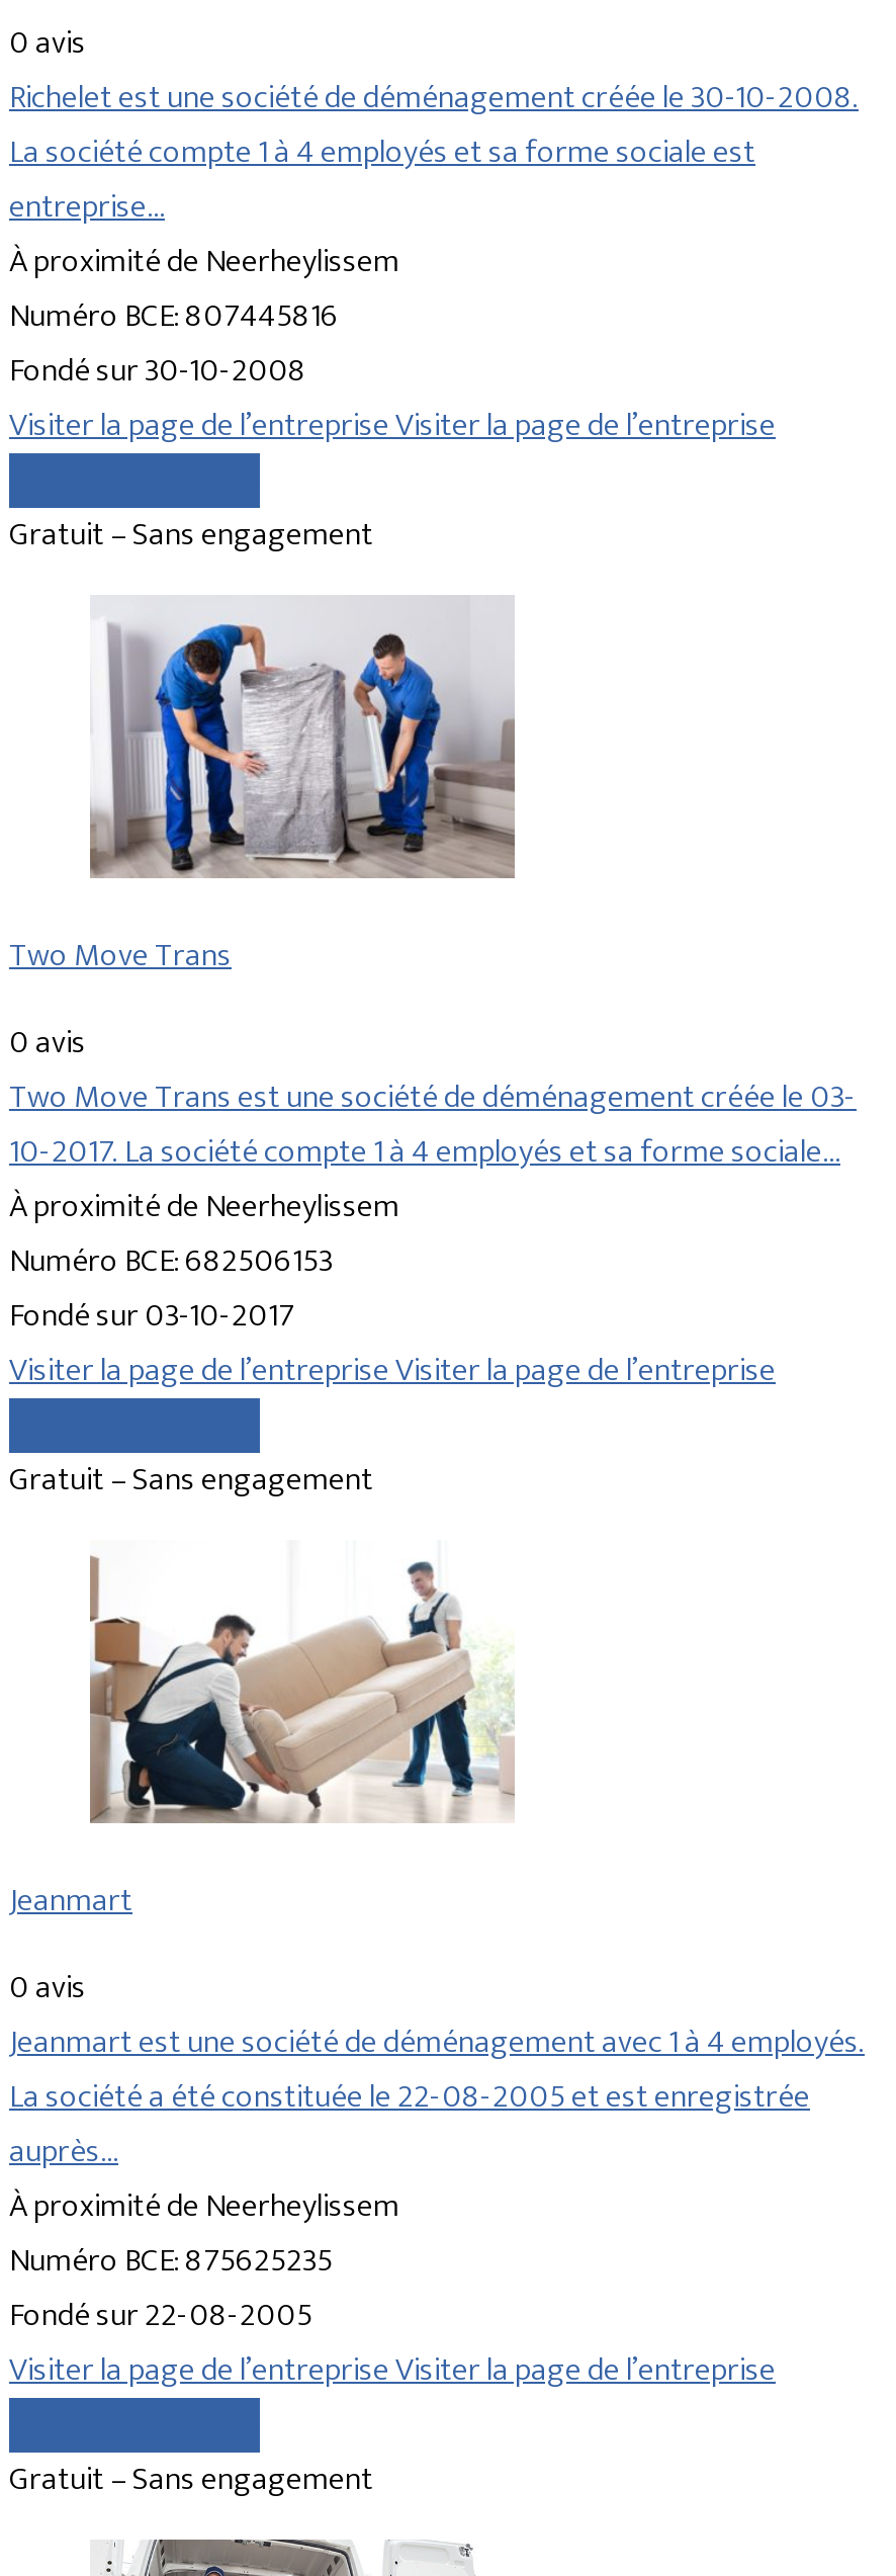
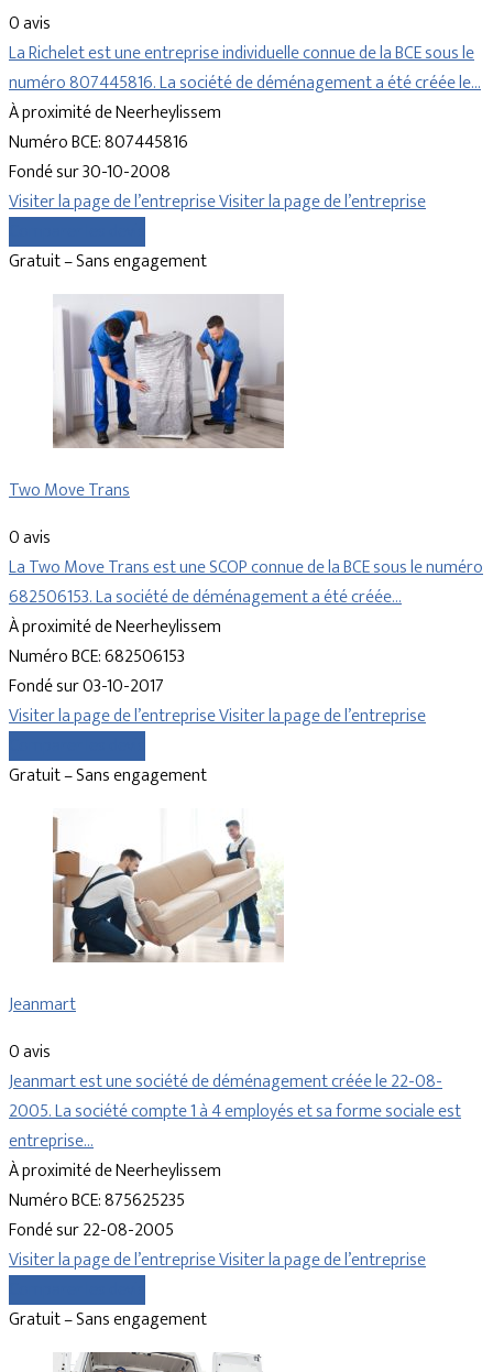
[9,71,859,235] Richelet est une société de déménagement créée le 30-10-2008. | La société compte 1 à 4 employés et sa forme sociale est | entreprise… -> [9,39,481,98] La Richelet est une entreprise individuelle connue de la BCE sous le | numéro 807445816. La société de déménagement a été créée le…
[9,1071,857,1180] Two Move Trans est une société de déménagement créée le 03- | 10-2017. La société compte 1 à 4 employés et sa forme sociale… -> [9,553,483,613] La Two Move Trans est une SCOP connue de la BCE sous le numéro | 682506153. La société de déménagement a été créée…
[9,2016,865,2180] Jeanmart est une société de déménagement avec 1 à 4 employés. | La société a été constituée le 22-08-2005 et est enregistrée | auprès… -> [9,1067,461,1157] Jeanmart est une société de déménagement créée le 22-08- | 2005. La société compte 1 à 4 employés et sa forme sociale est | entreprise…

